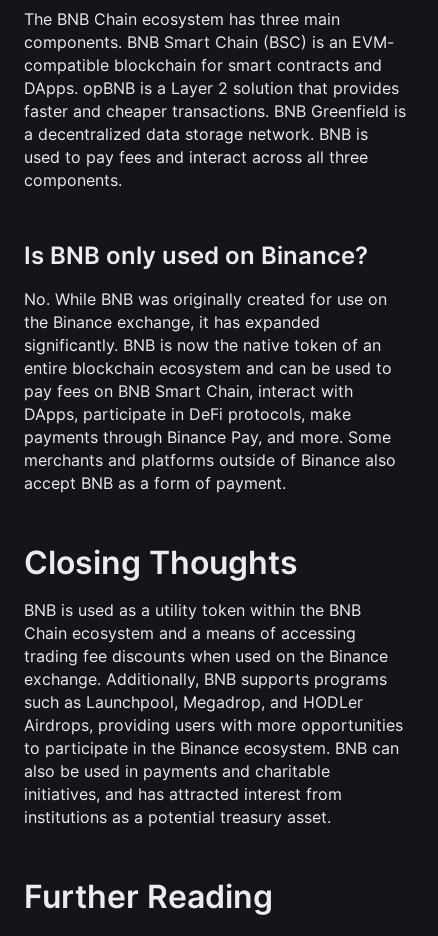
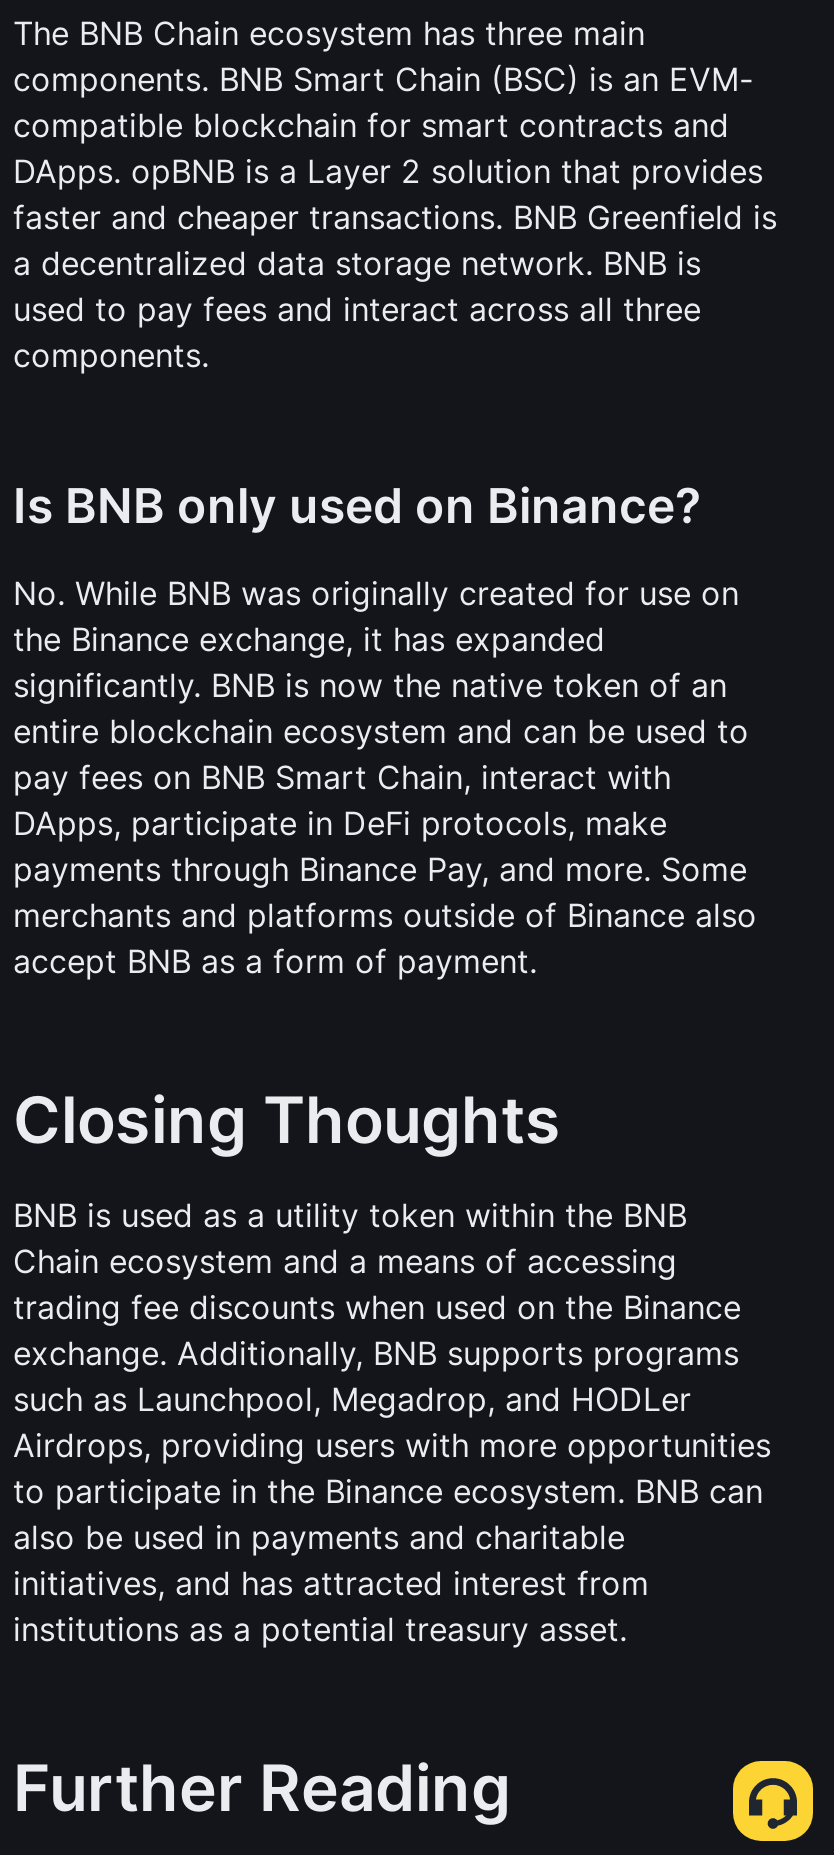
none -> [731,1759,815,1843] [image]

